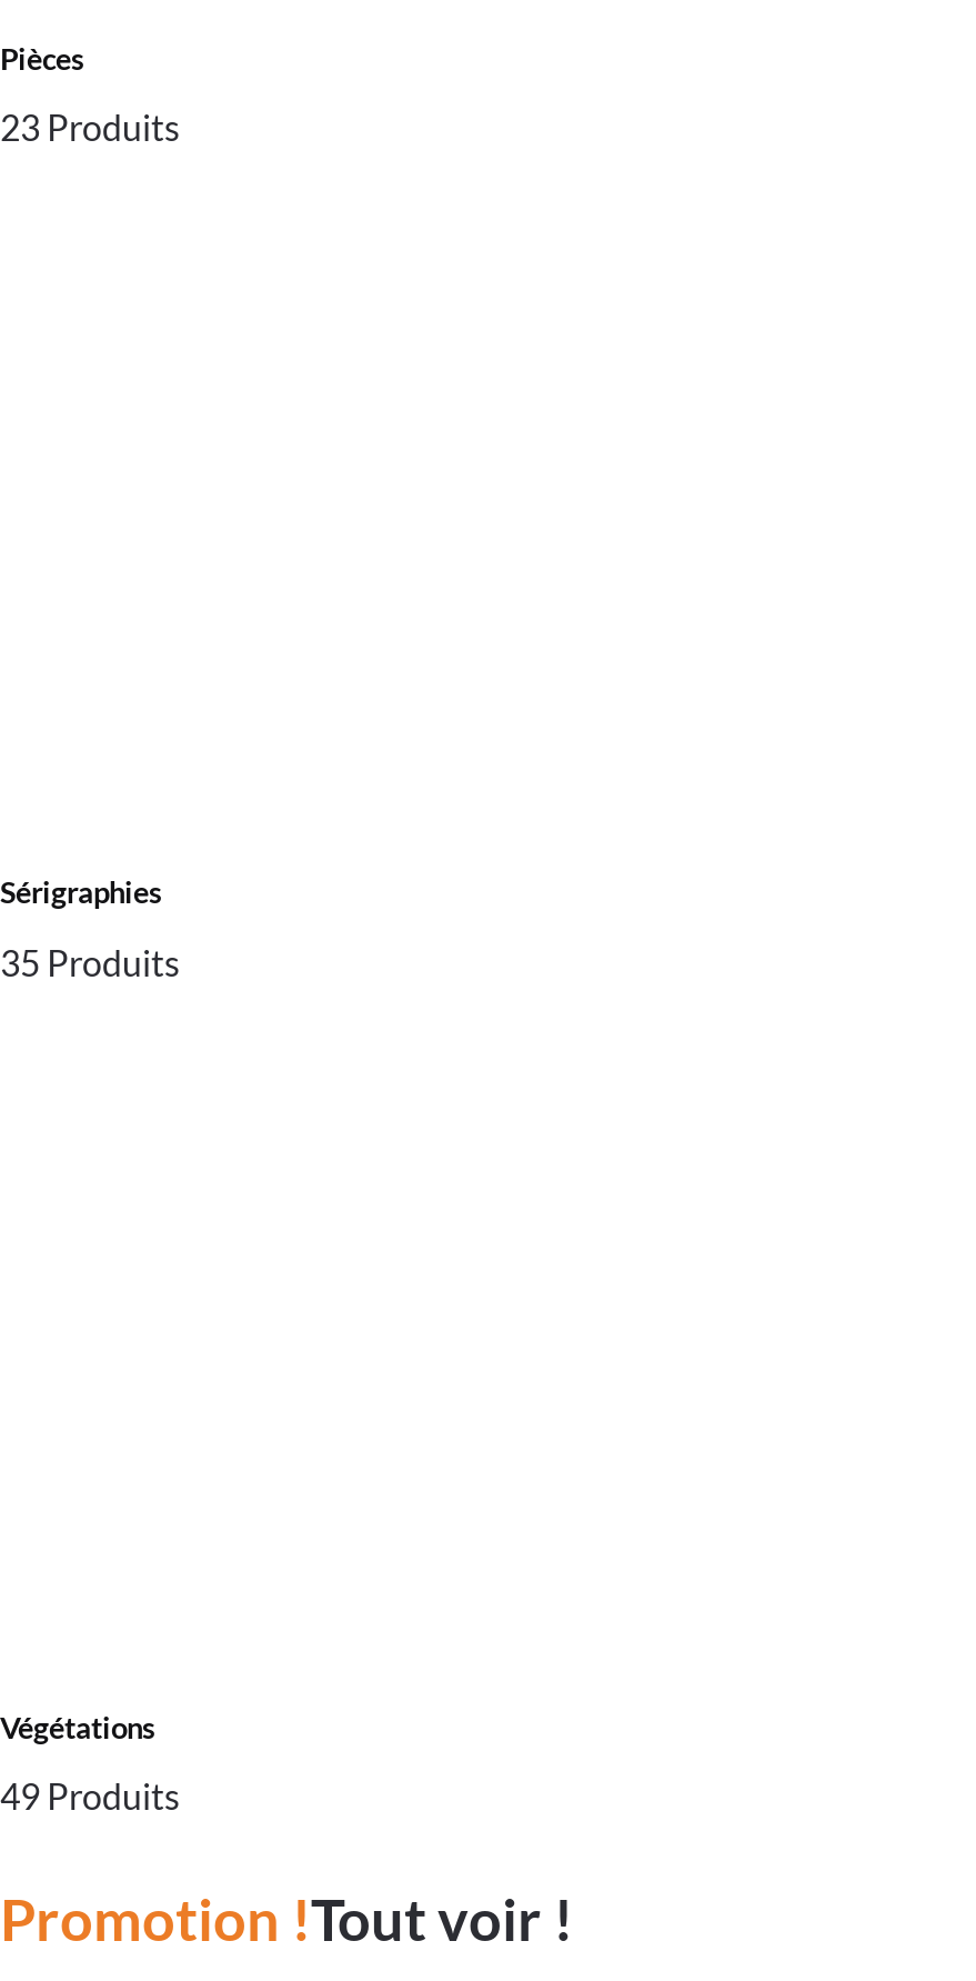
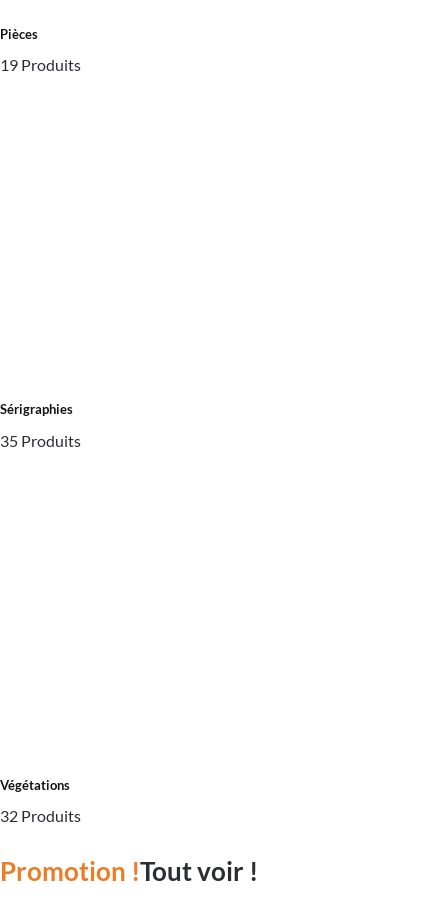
[0,105,180,147] 23 Produits -> [0,55,81,74] 19 Produits
[0,1775,180,1817] 49 Produits -> [0,806,81,825] 32 Produits

